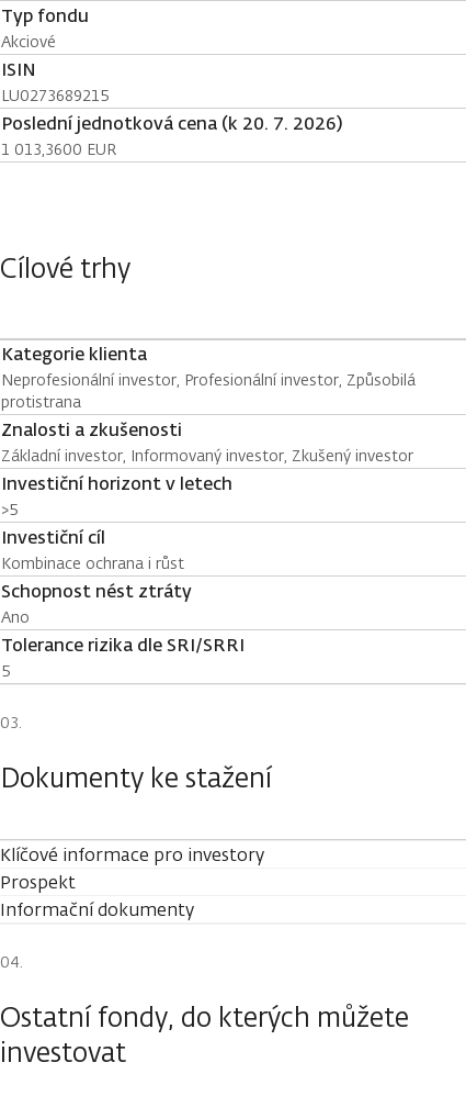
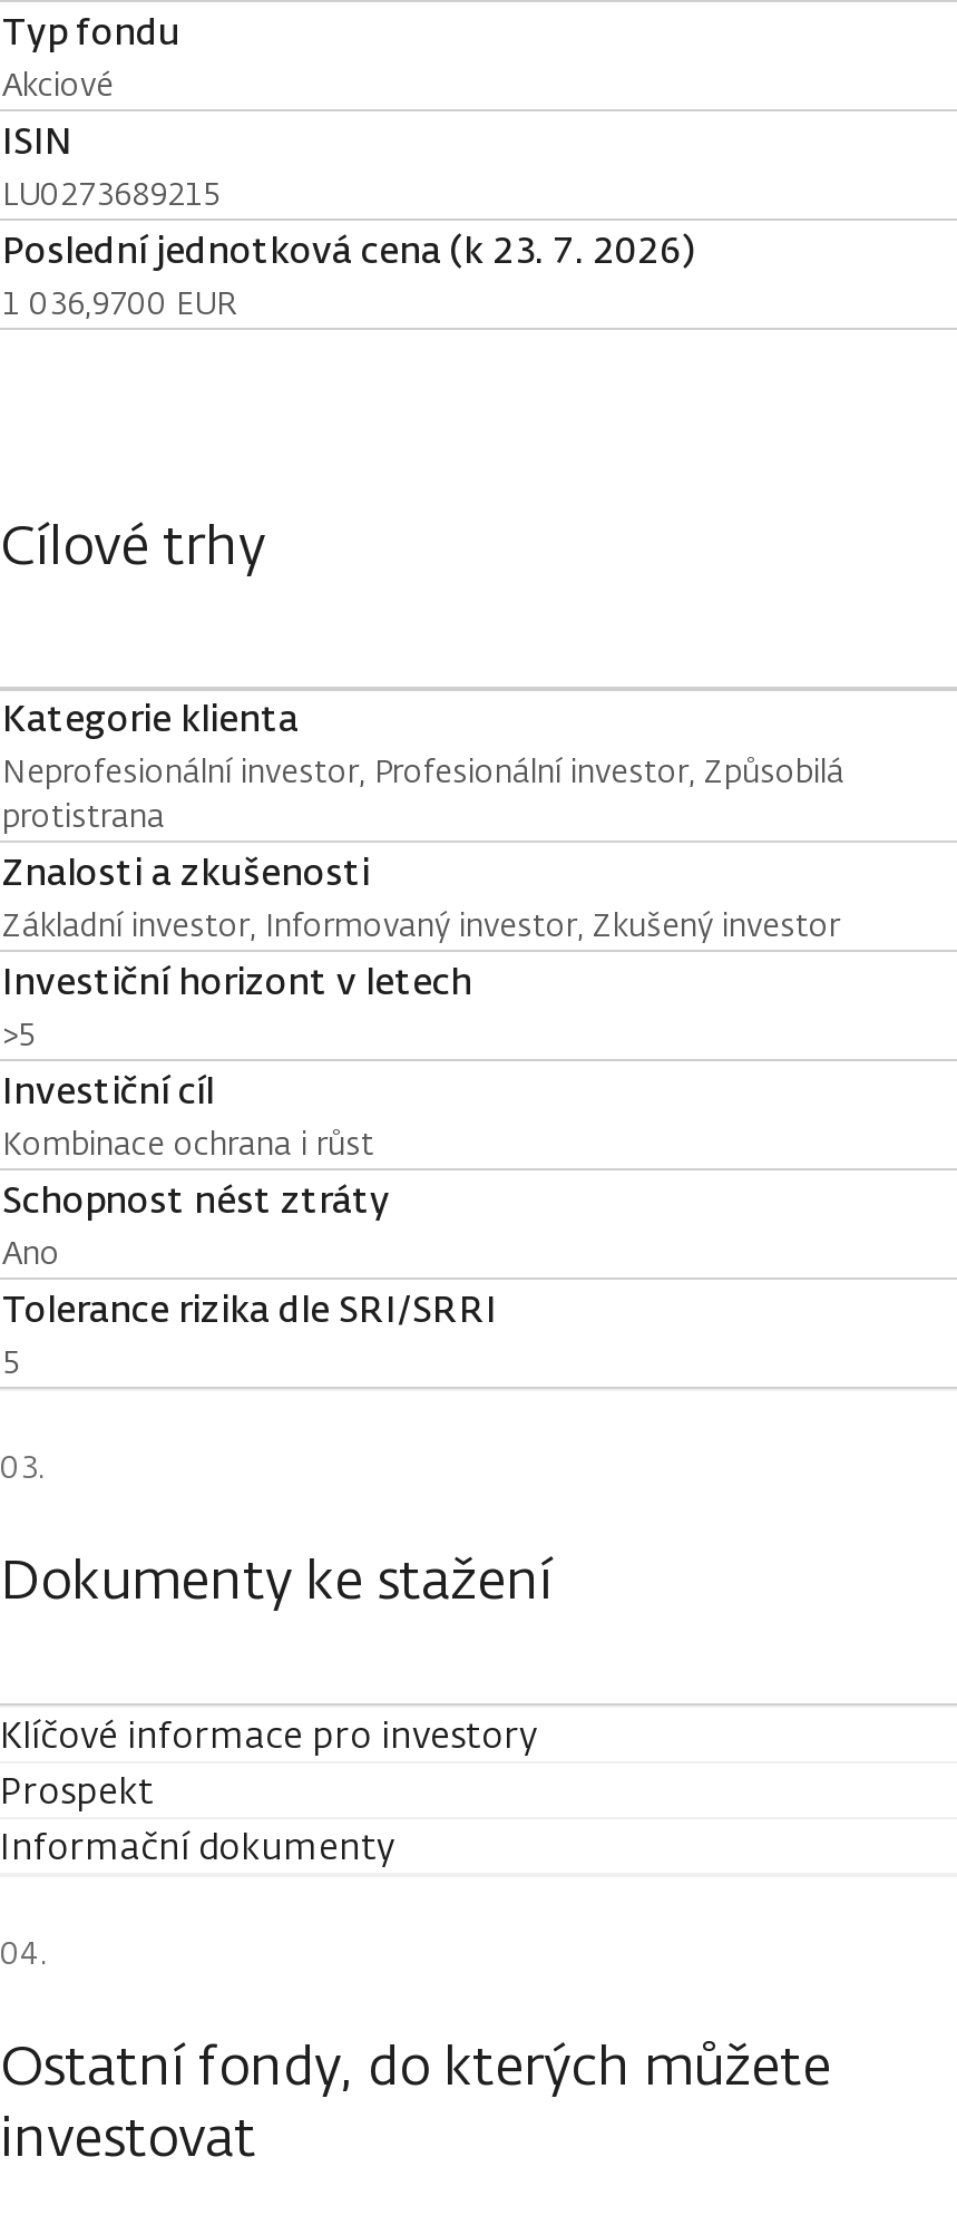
[1,111,342,135] Poslední jednotková cena (k 20. 7. 2026) -> [2,225,693,274] Poslední jednotková cena (k 23. 7. 2026)
[1,138,117,159] 1 013,3600 EUR -> [2,281,238,323] 1 036,9700 EUR

